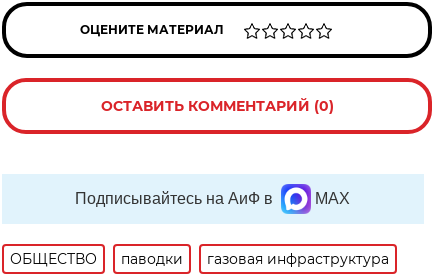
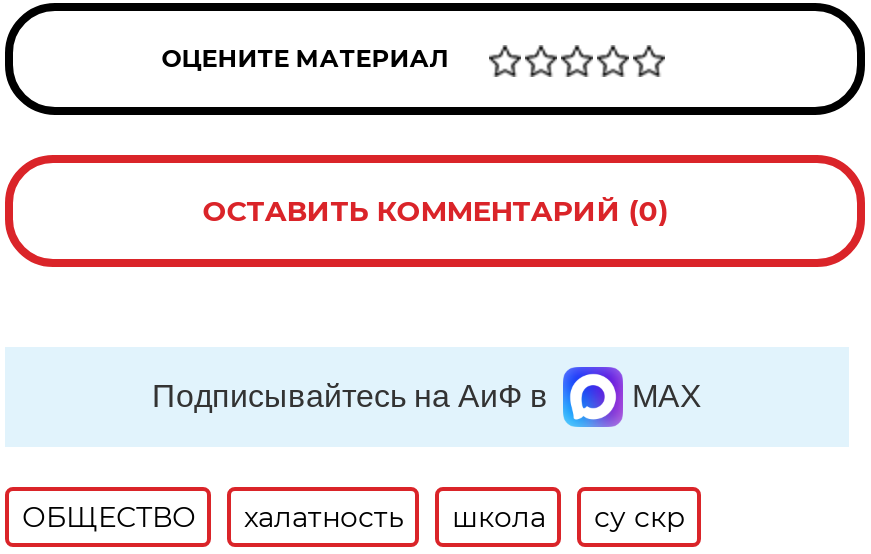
[121,250,389,268] паводки | газовая инфраструктура -> [244,499,686,535] халатность | школа | су скр

